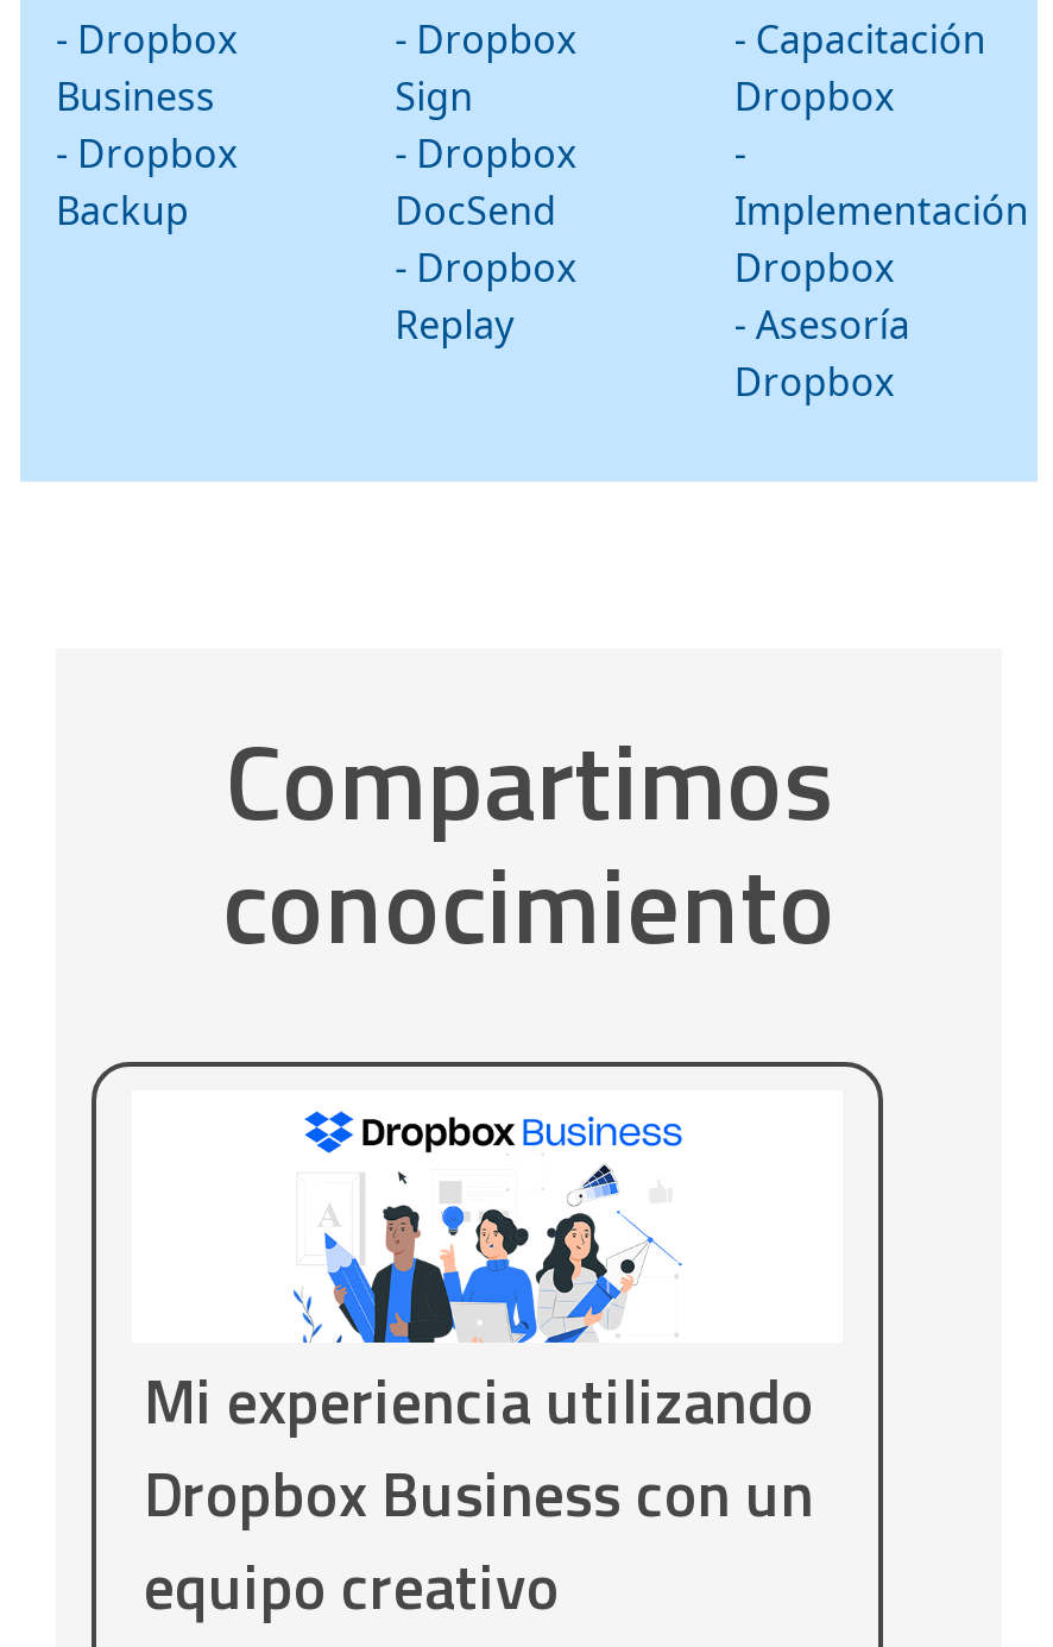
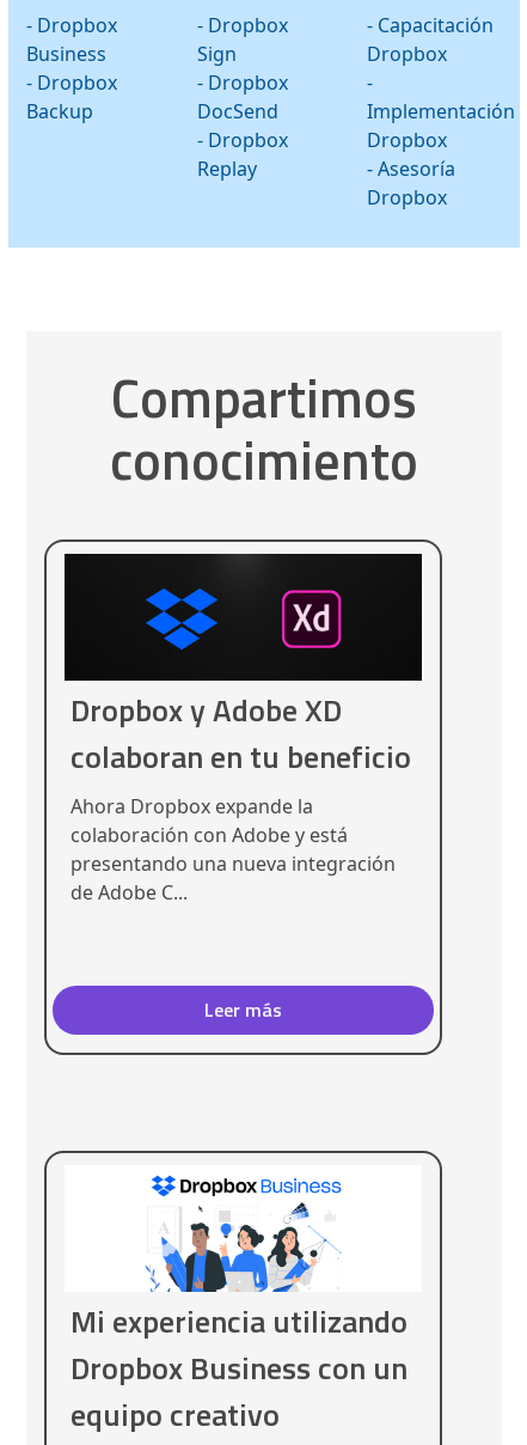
none -> [63,553,423,906] [image] | Dropbox y Adobe XD | colaboran en tu beneficio | Ahora Dropbox expande la | colaboración con Adobe y está | presentando una nueva integración | de Adobe C...
none -> [204,996,282,1025] Leer más

